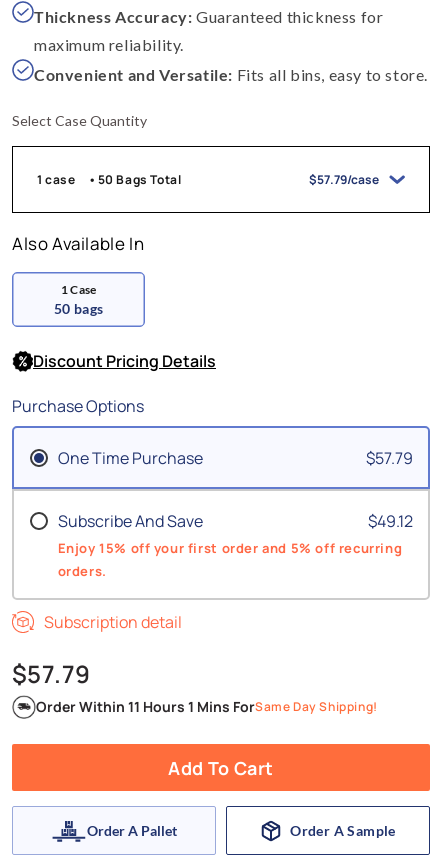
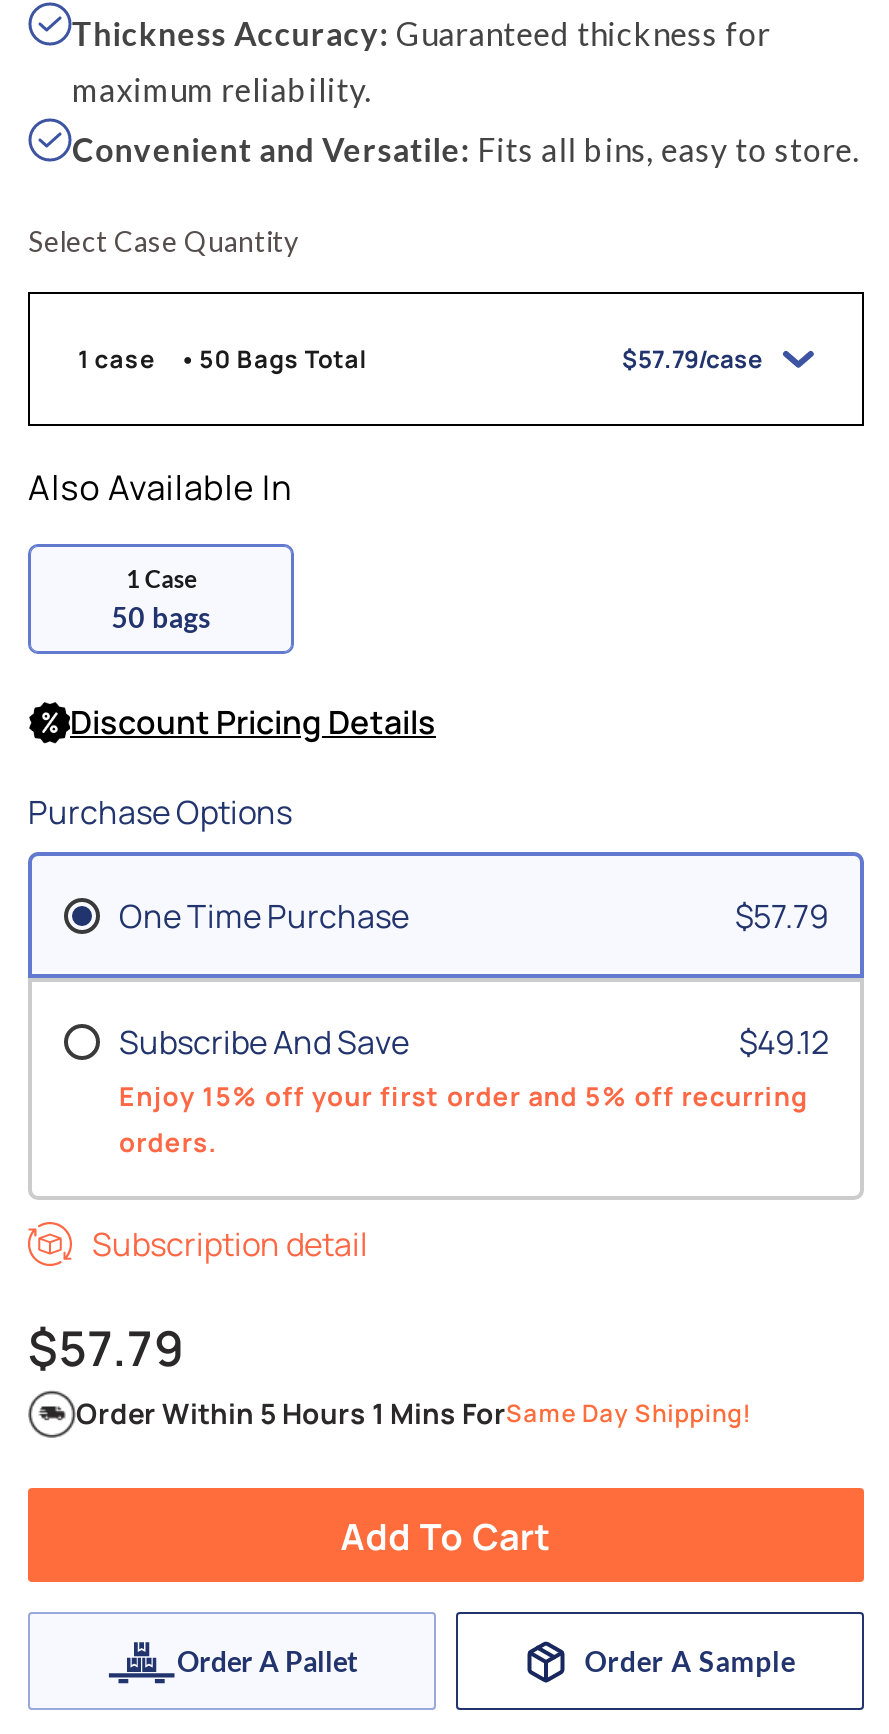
[36,697,378,716] Order Within 11 Hours 1 Mins ForSame Day Shipping! -> [76,1395,752,1433] Order Within 5 Hours 1 Mins ForSame Day Shipping!

